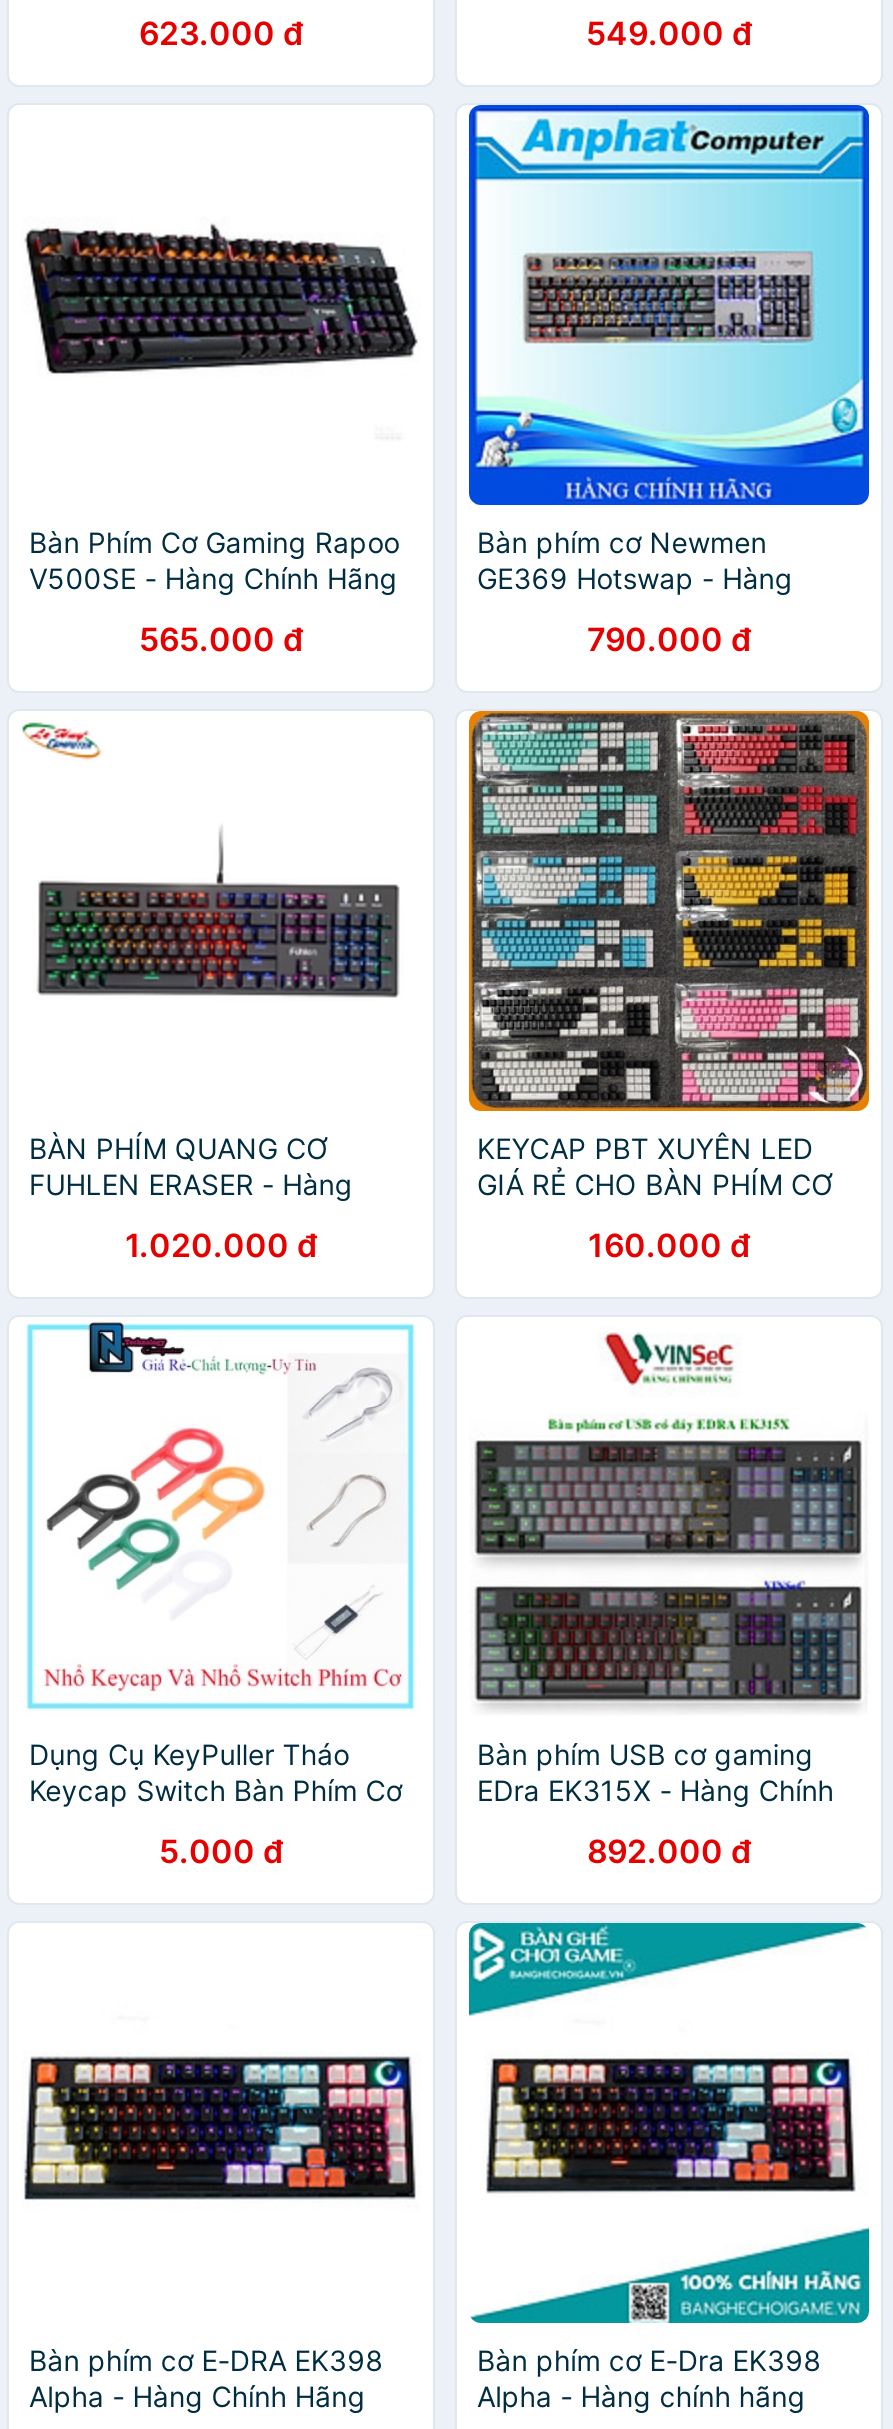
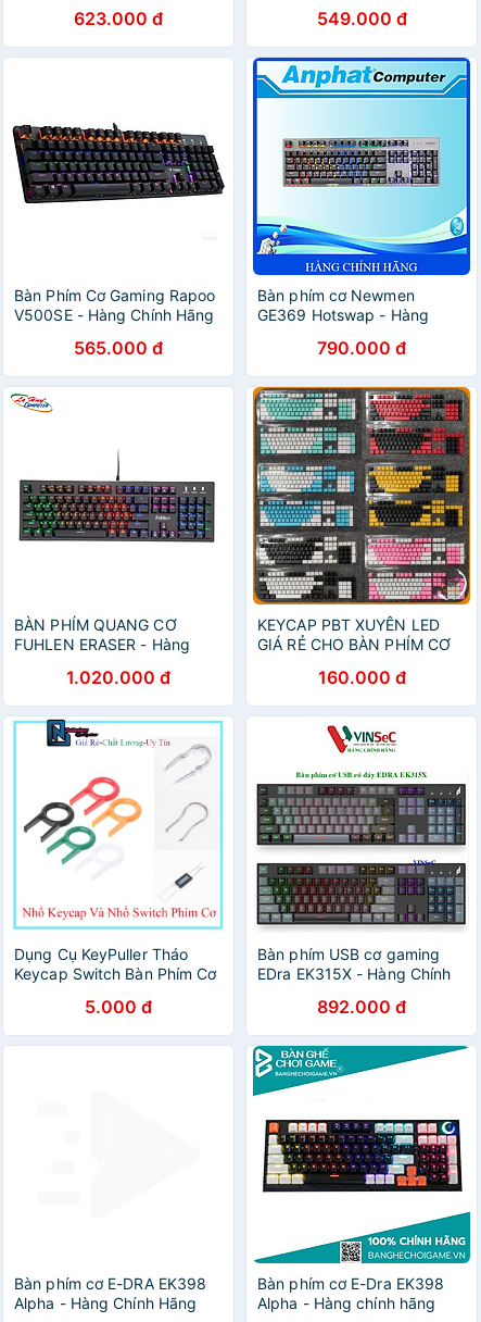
[23,2055,417,2201] [image] -> none

